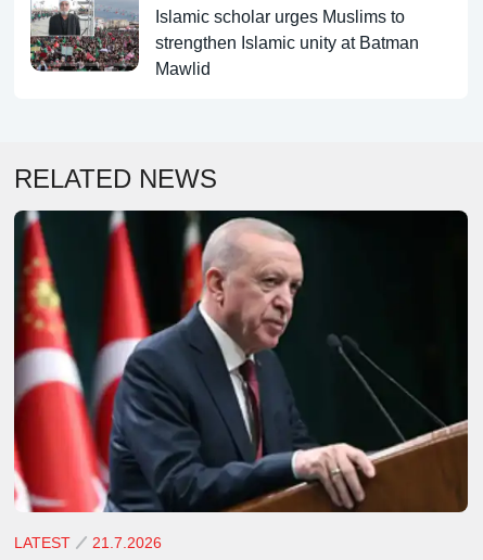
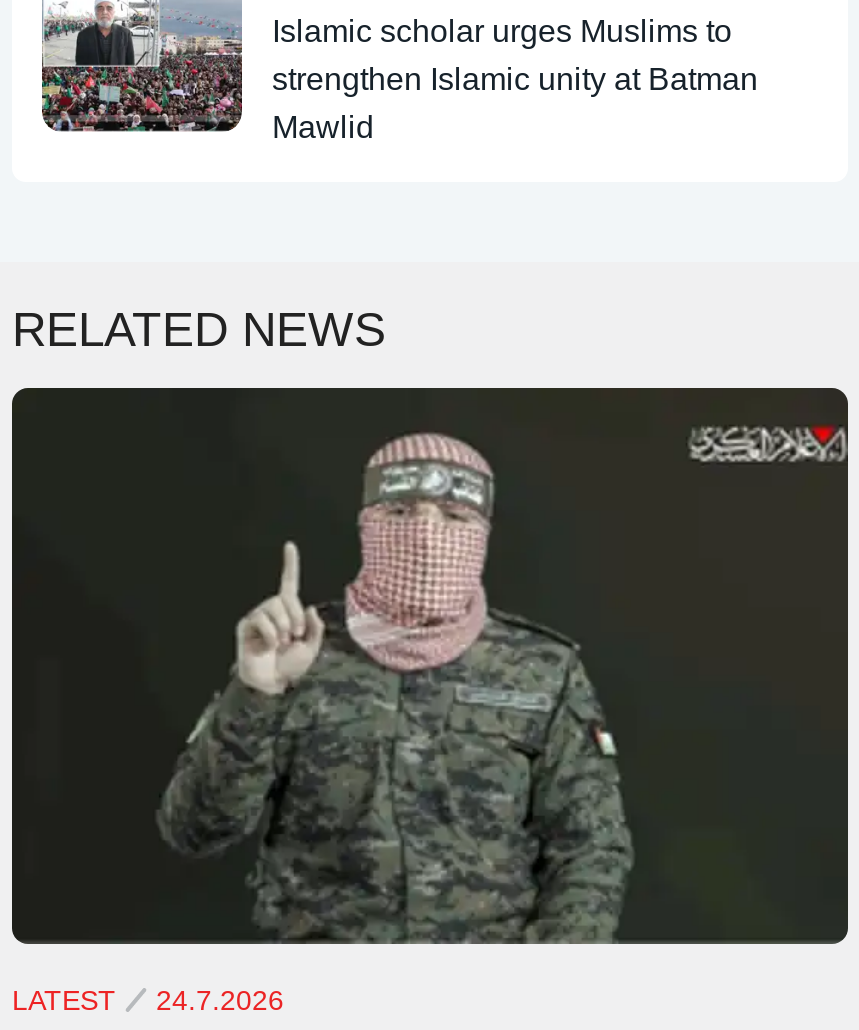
[13,211,469,552] [image] | LATEST 21.7.2026 -> [10,386,850,1017] [image] | LATEST 24.7.2026

